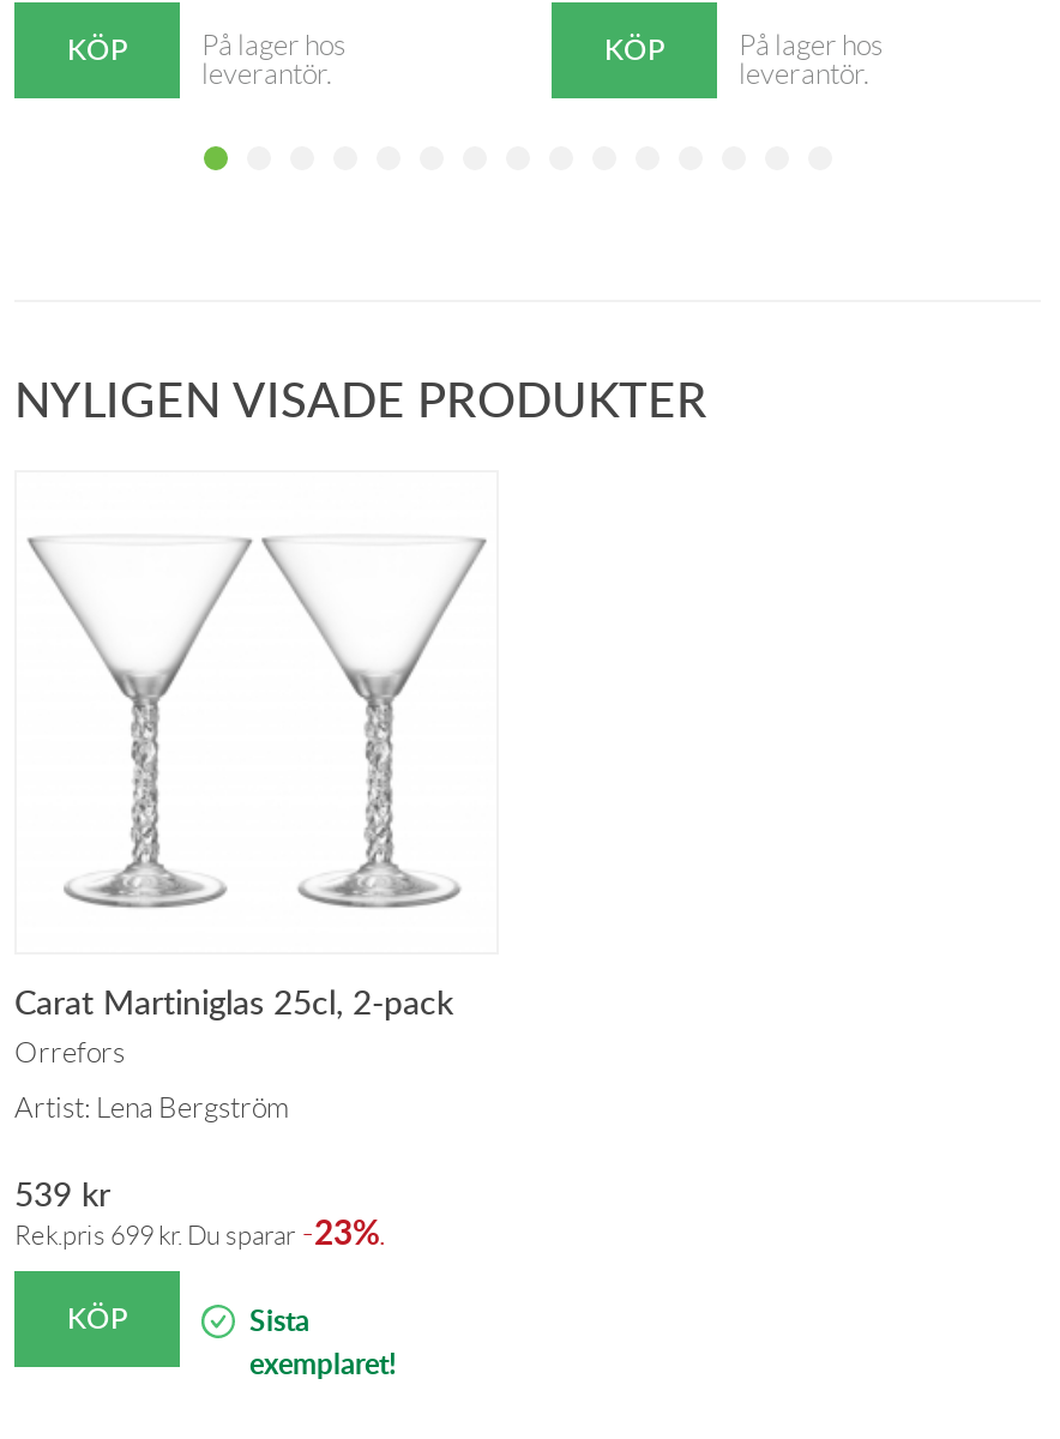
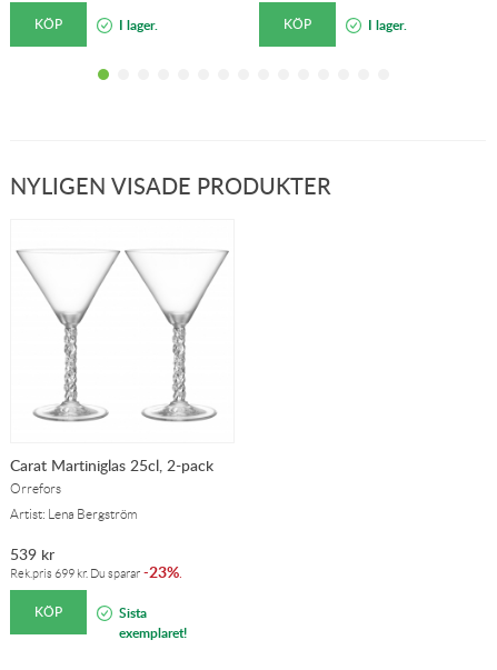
[201,28,345,88] På lager hos | leverantör. -> [119,15,158,34] I lager.
[739,28,883,88] På lager hos | leverantör. -> [368,15,407,34] I lager.

